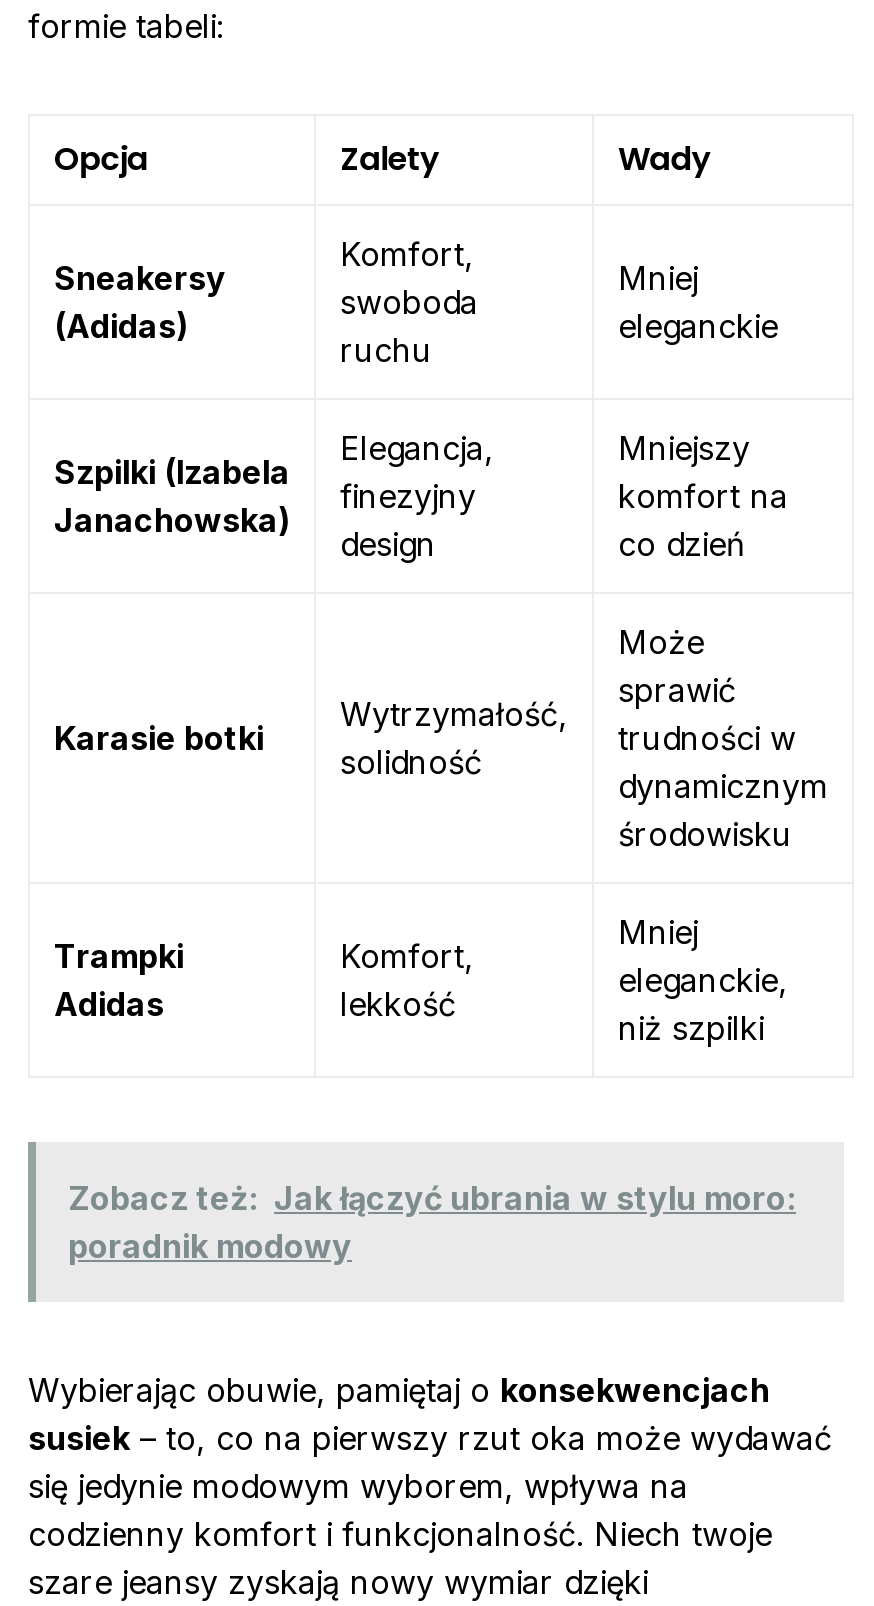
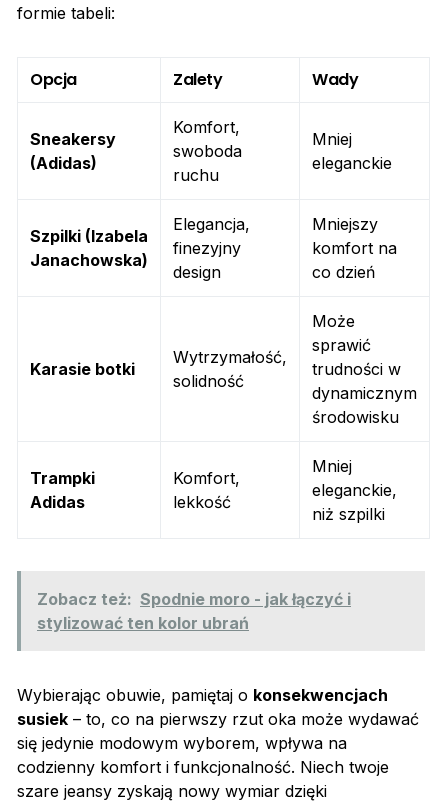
[68,1177,796,1265] Zobacz też: Jak łączyć ubrania w stylu moro: | poradnik modowy -> [37,589,351,633] Zobacz też: Spodnie moro - jak łączyć i | stylizować ten kolor ubrań

